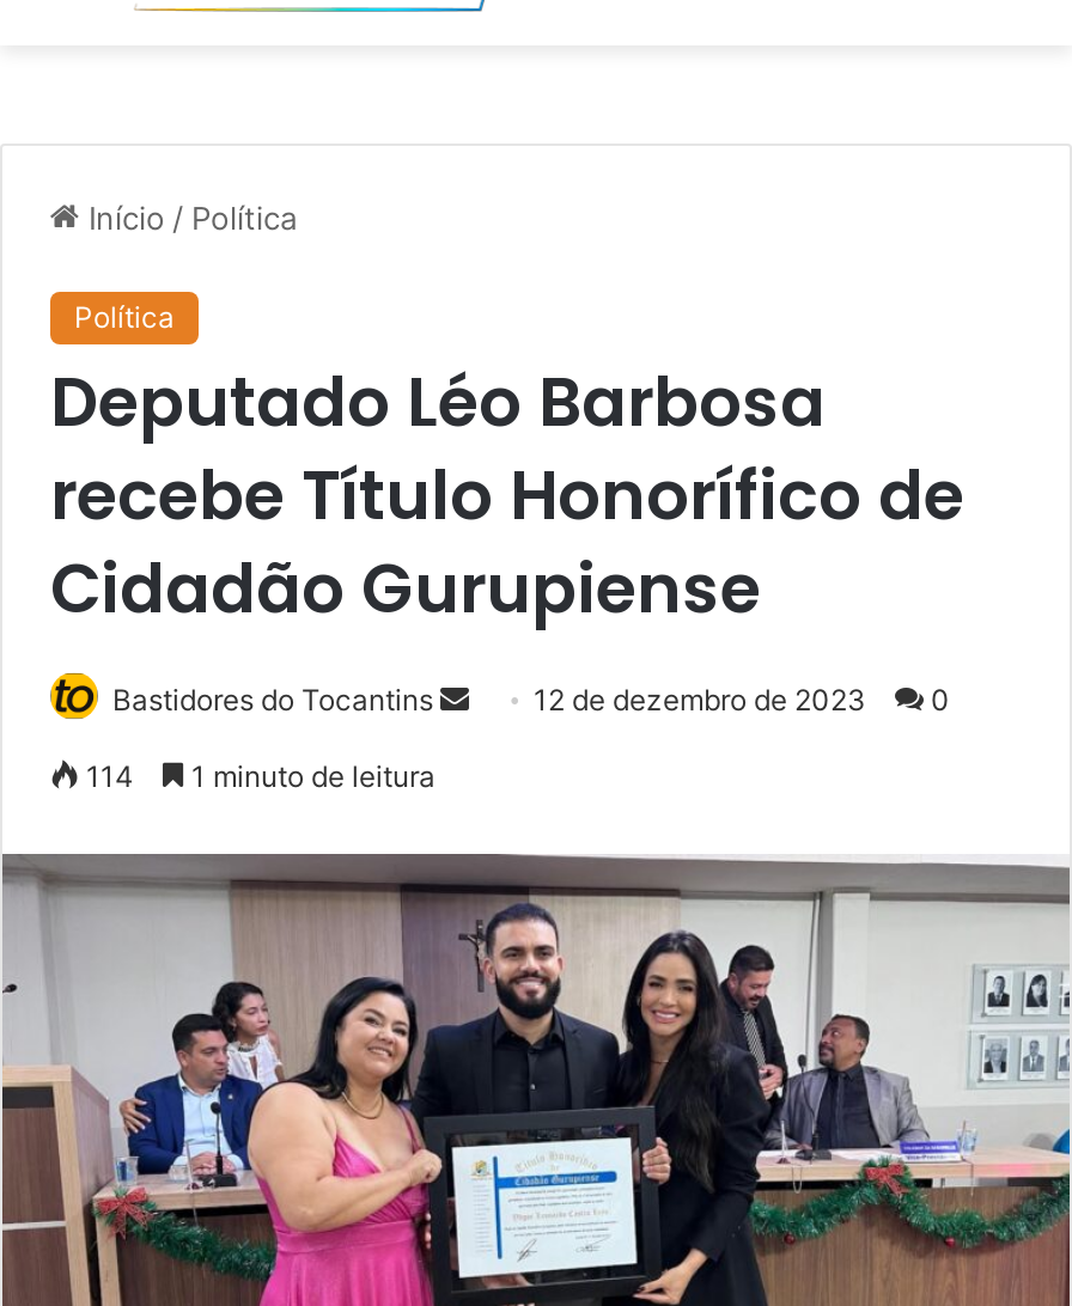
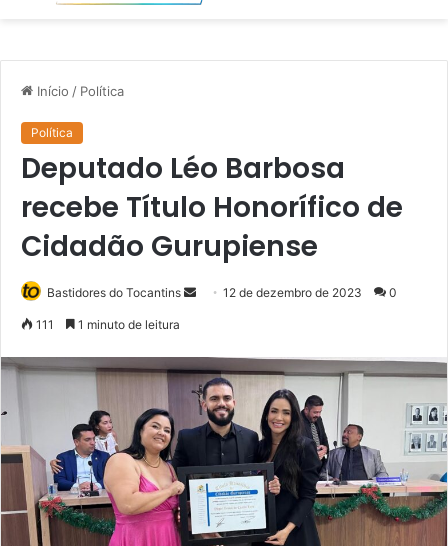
[79,758,435,794] 114 1 minuto de leitura -> [33,317,180,332] 111 1 minuto de leitura

